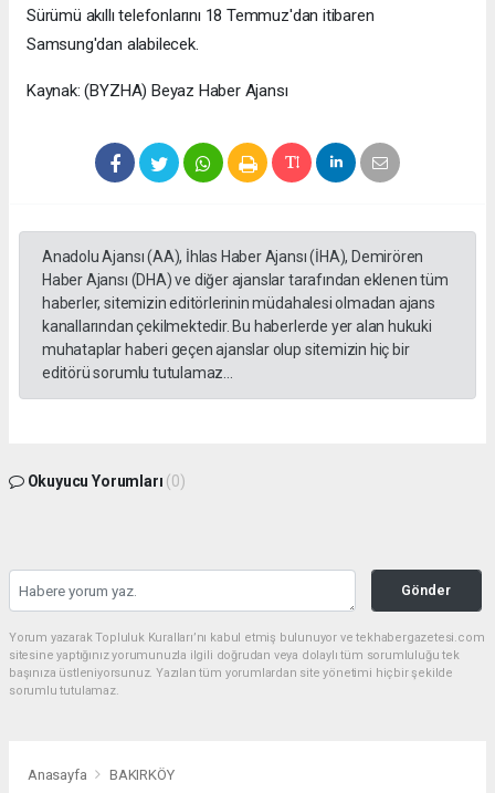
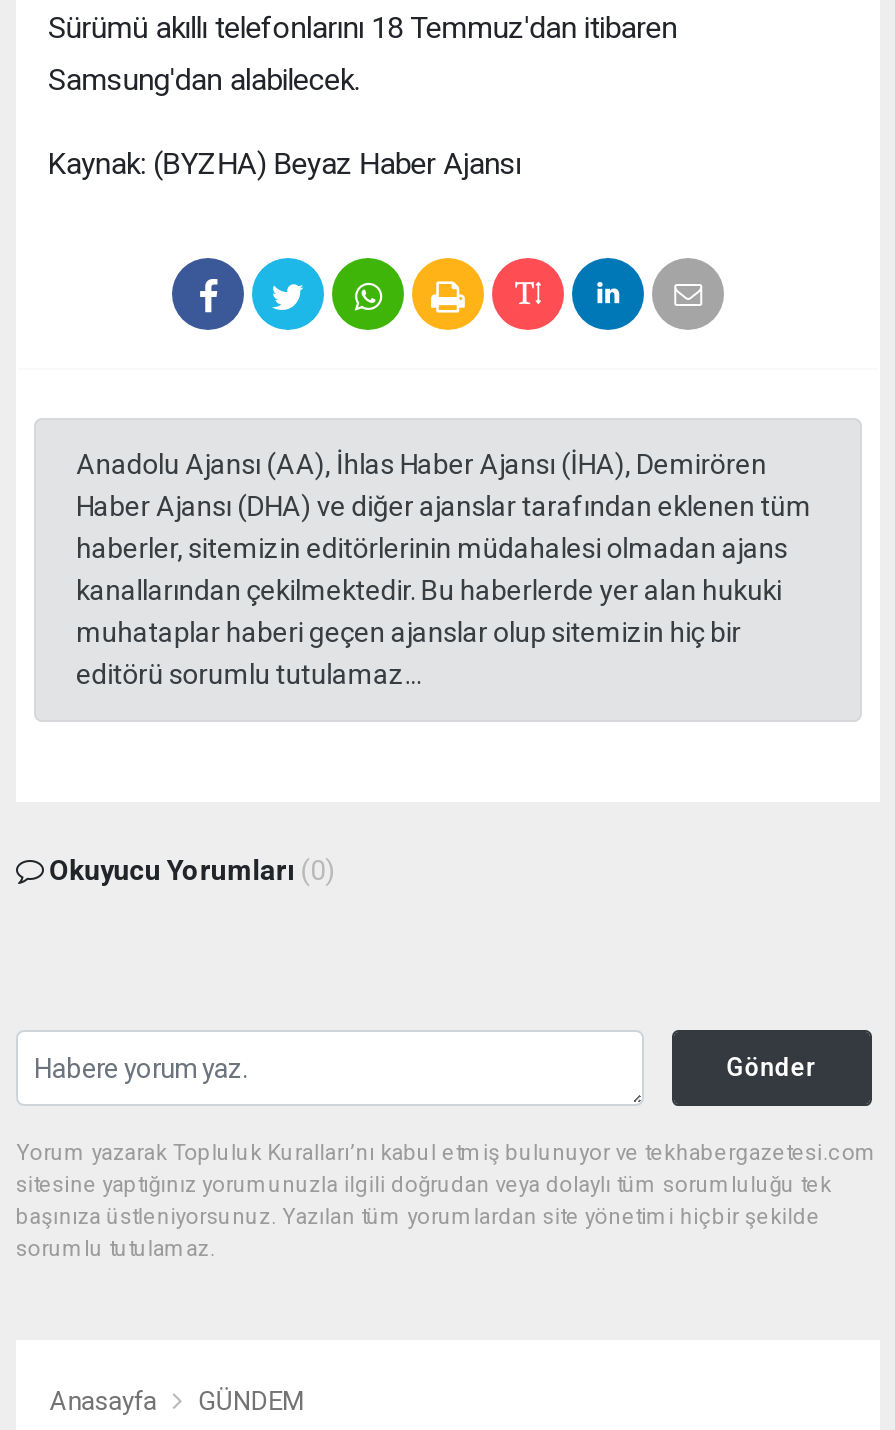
[109,767,174,783] BAKIRKÖY -> [198,1387,304,1417] GÜNDEM

